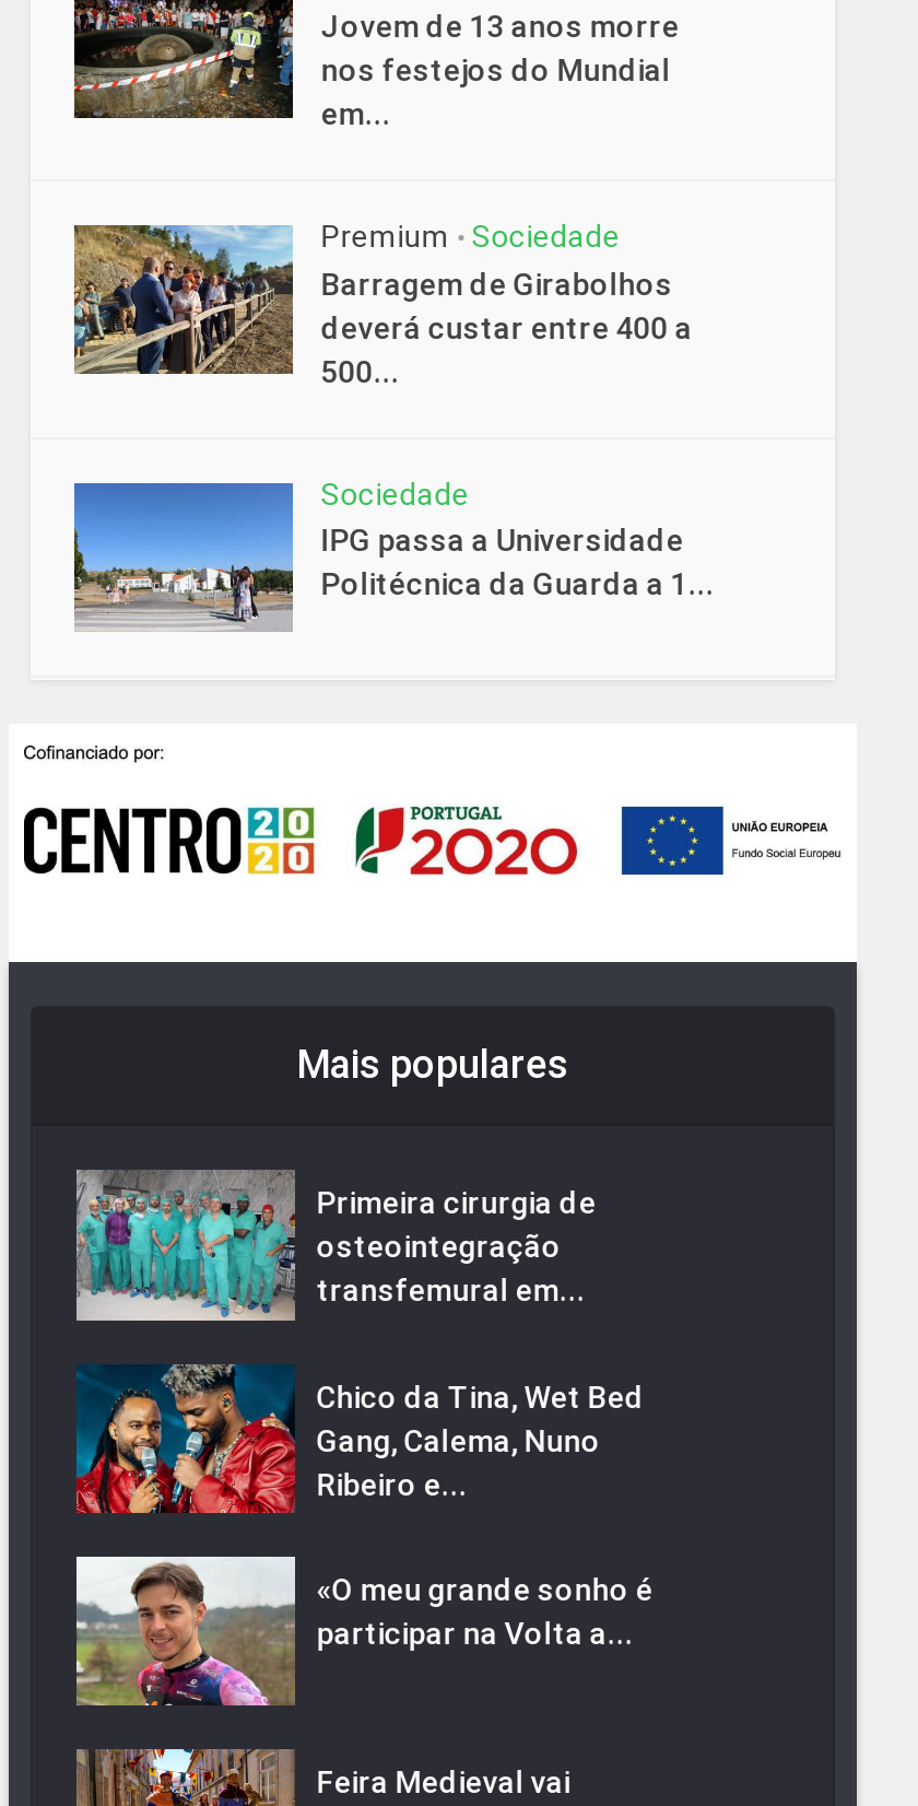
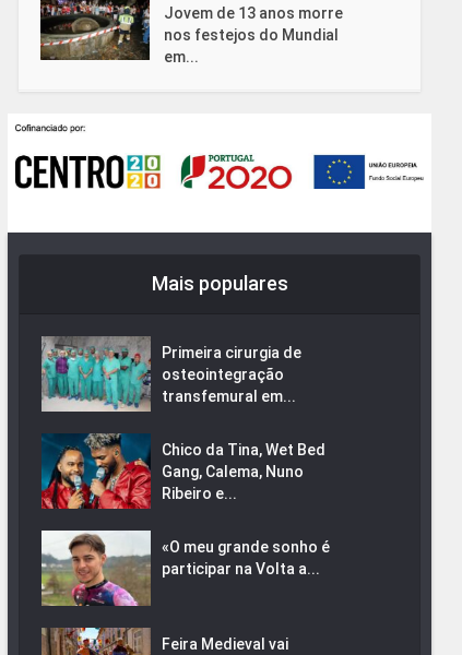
[72,218,714,601] [image] | Premium • Sociedade | Barragem de Girabolhos | deverá custar entre 400 a | 500... | Sociedade | IPG passa a Universidade | Politécnica da Guarda a 1... -> none
[72,466,293,632] [image] -> none

